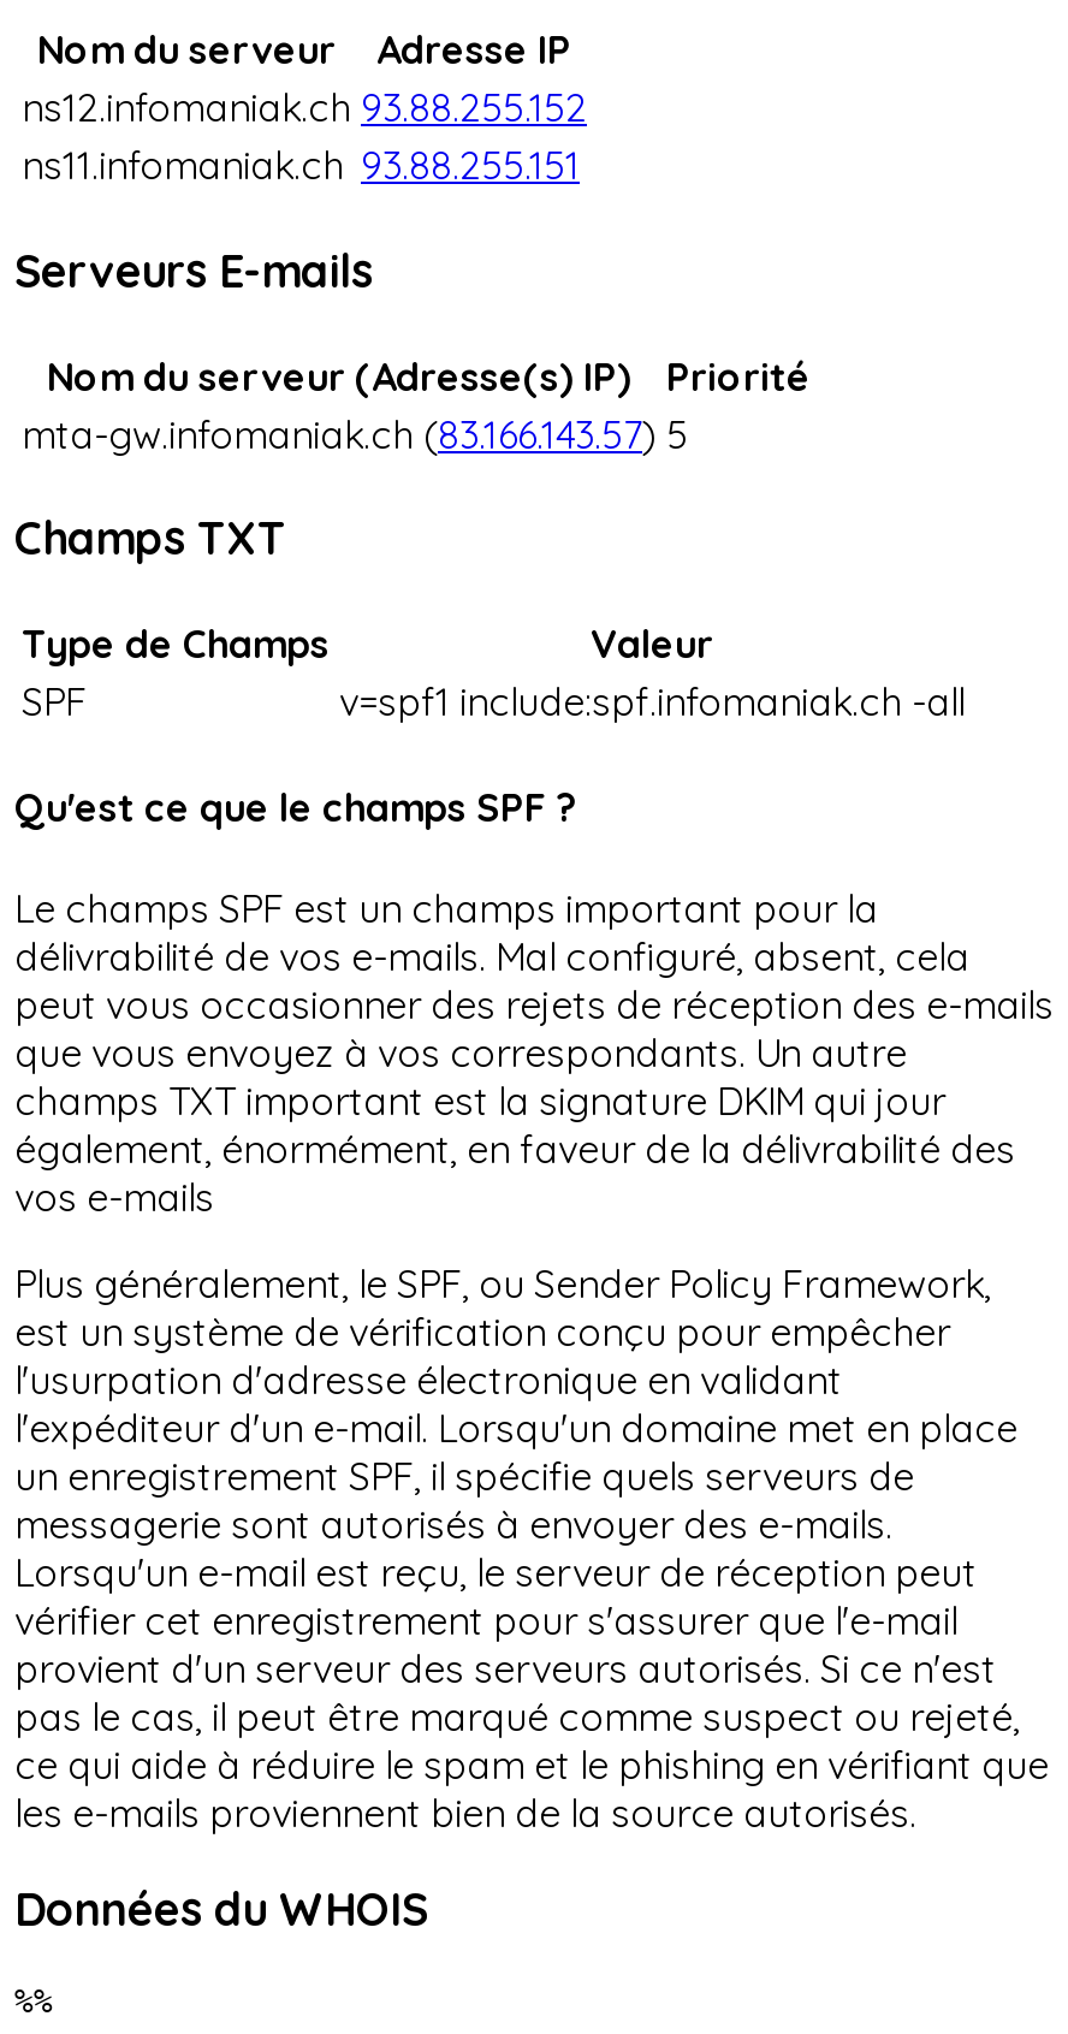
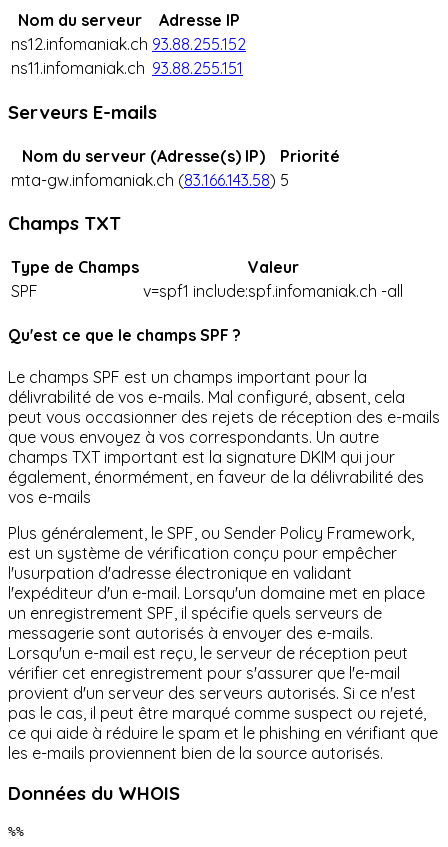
[22,409,688,457] mta-gw.infomaniak.ch (83.166.143.57) 5 -> [11,169,289,189] mta-gw.infomaniak.ch (83.166.143.58) 5

